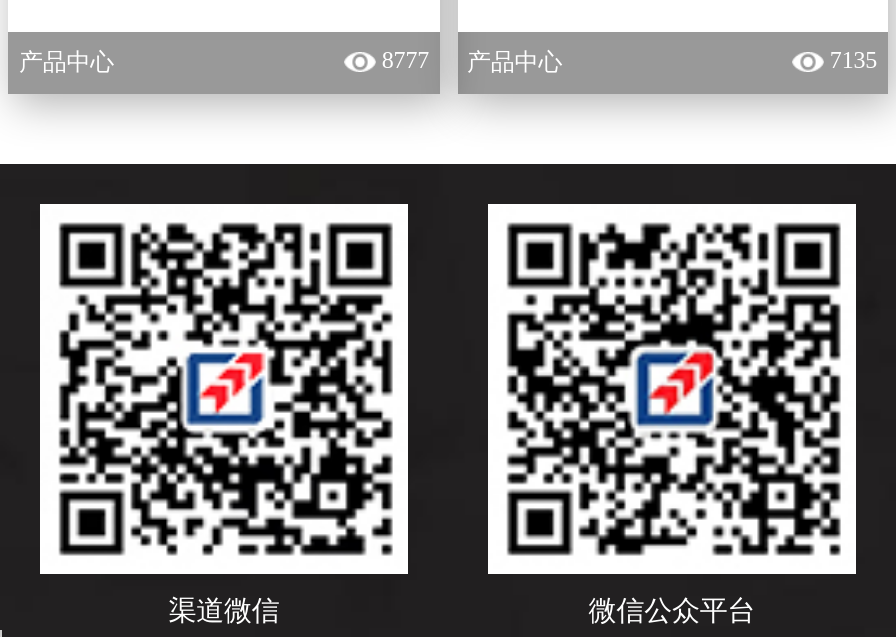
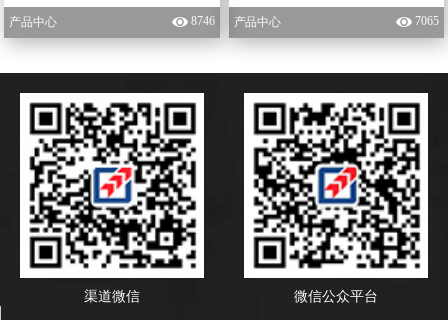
[376,45,610,75] 8777 产品中心 -> [188,14,305,29] 8746 产品中心
[824,45,877,73] 7135 -> [412,14,438,28] 7065

